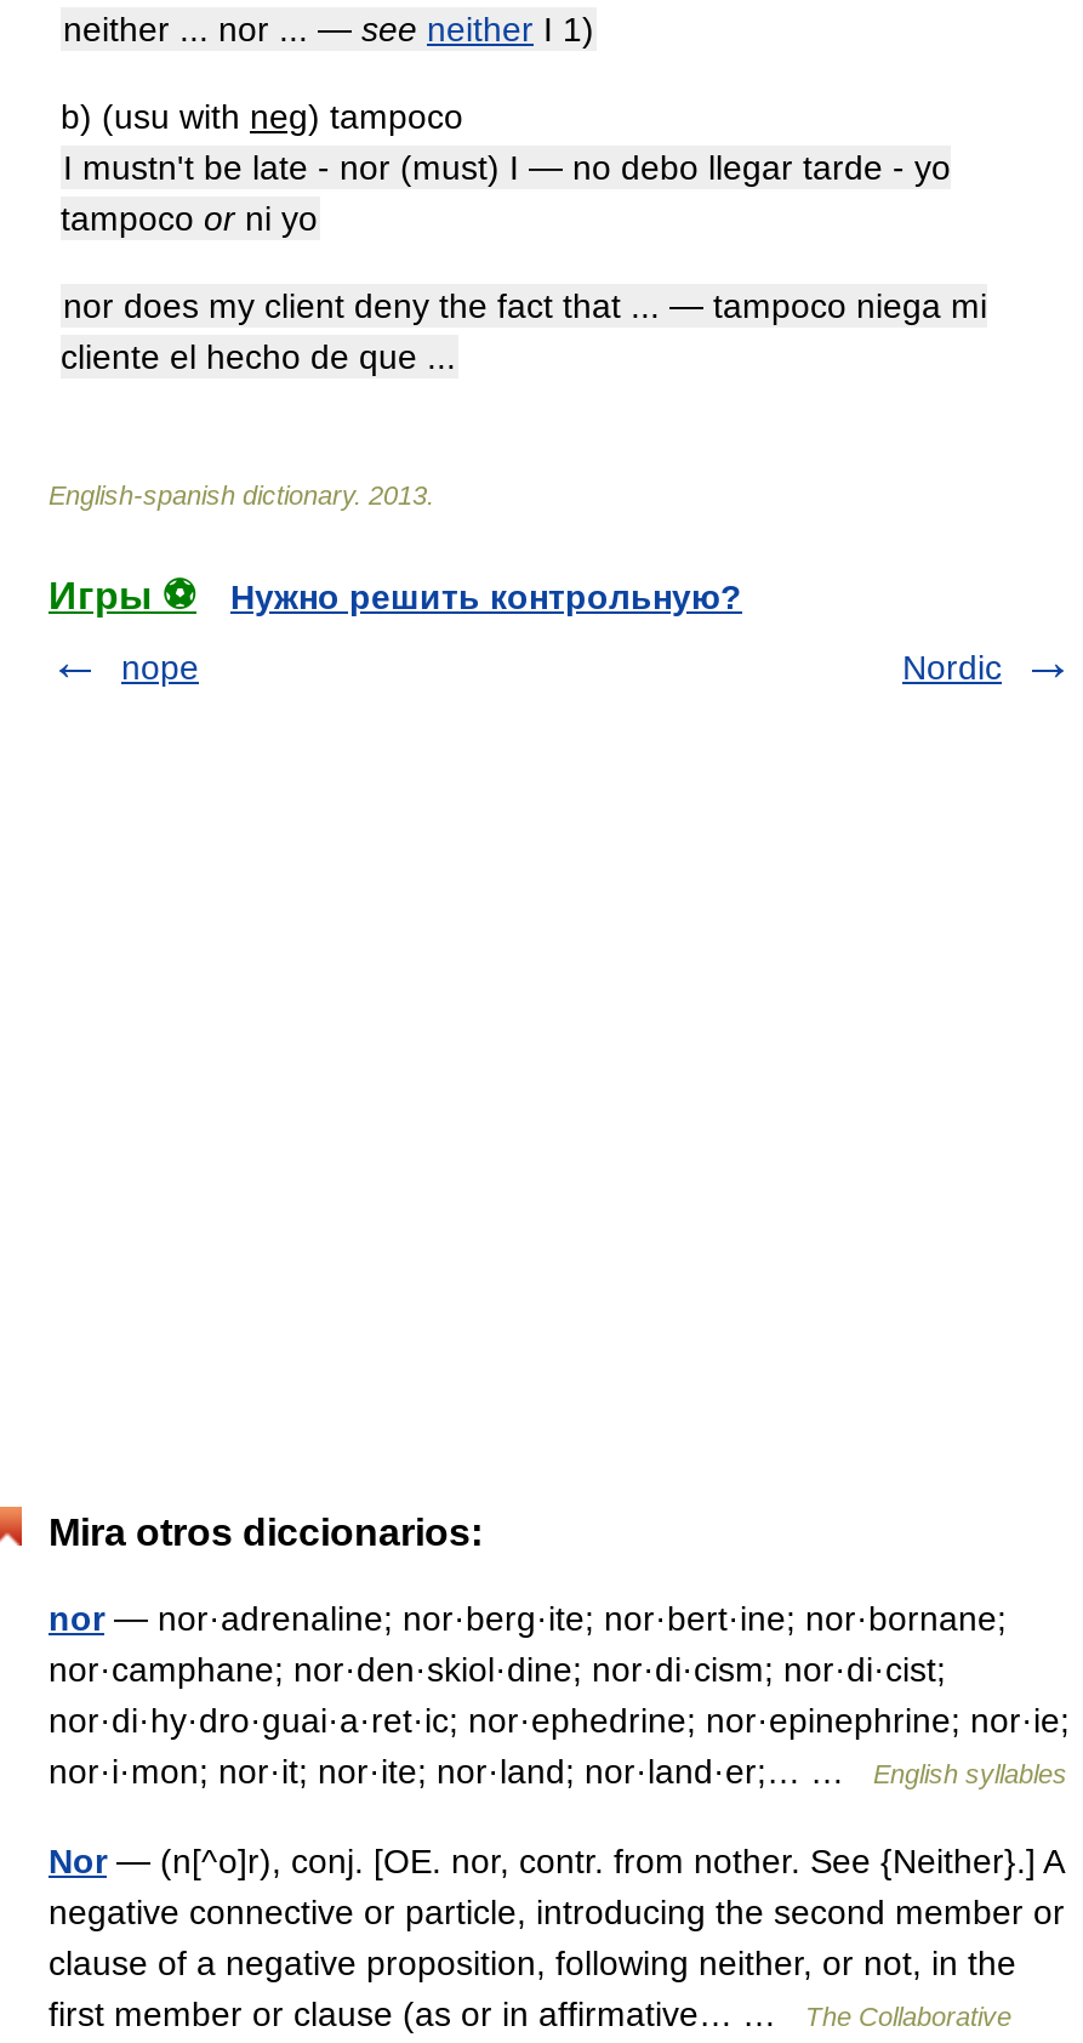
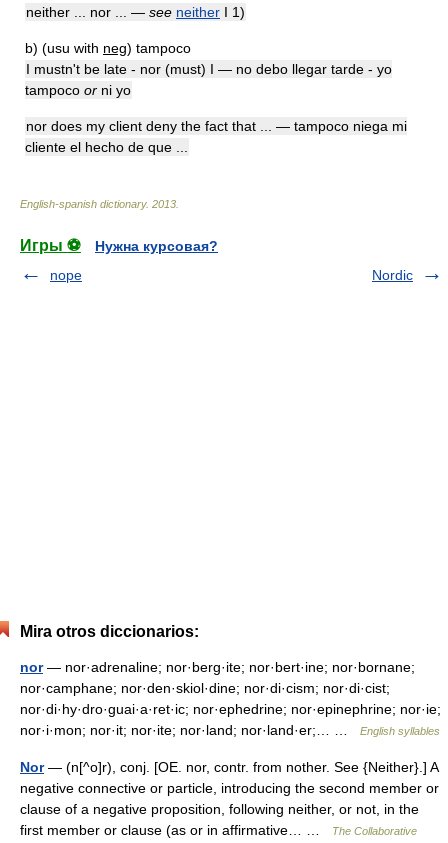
[230,577,742,616] Нужно решить контрольную? -> [95,238,218,254] Нужна курсовая?

